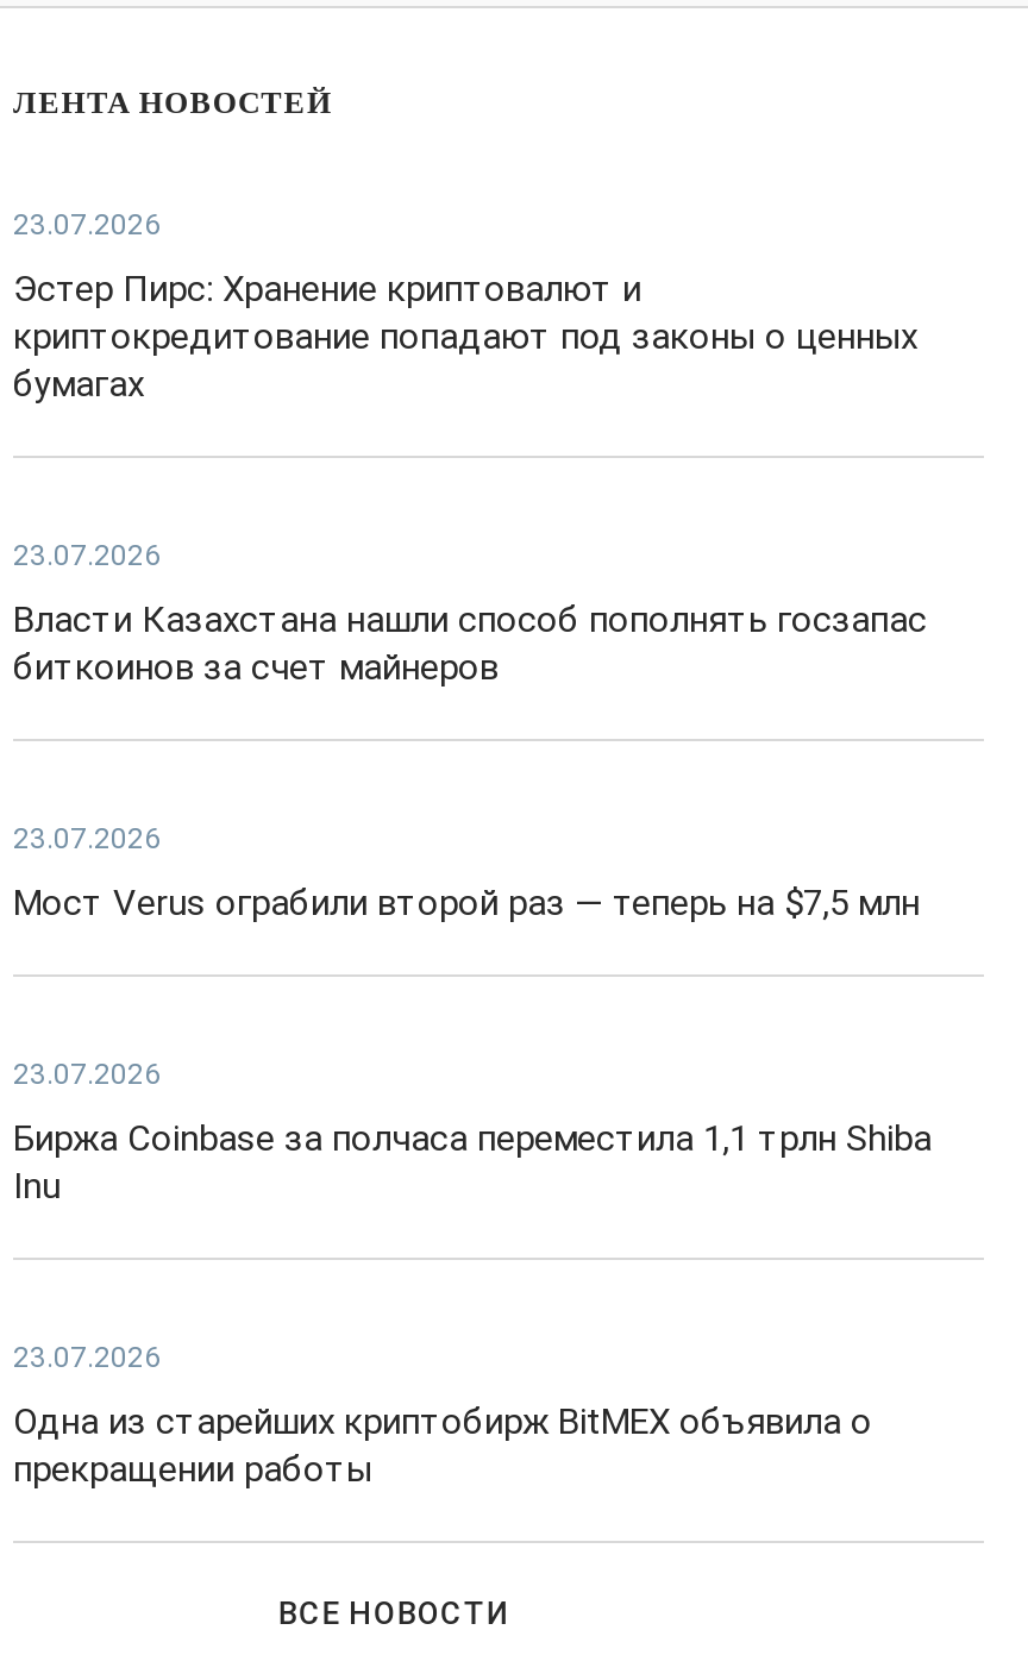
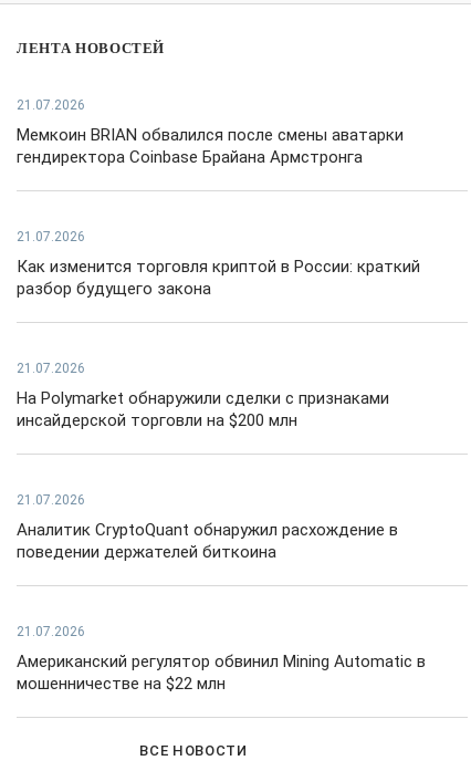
[13,208,161,241] 23.07.2026 -> [17,97,85,113] 21.07.2026
[13,267,917,405] Эстер Пирс: Хранение криптовалют и | криптокредитование попадают под законы о ценных | бумагах -> [17,125,404,167] Мемкоин BRIAN обвалился после смены аватарки | гендиректора Coinbase Брайана Армстронга
[13,538,161,572] 23.07.2026 -> [17,229,85,244] 21.07.2026
[13,598,927,688] Власти Казахстана нашли способ пополнять госзапас | биткоинов за счет майнеров -> [17,256,420,298] Как изменится торговля криптой в России: краткий | разбор будущего закона
[13,822,161,855] 23.07.2026 -> [17,360,85,376] 21.07.2026
[13,881,920,924] Мост Verus ограбили второй раз — теперь на $7,5 млн -> [17,388,389,430] На Polymarket обнаружили сделки с признаками | инсайдерской торговли на $200 млн
[13,1057,161,1091] 23.07.2026 -> [17,492,85,508] 21.07.2026
[13,1117,932,1207] Биржа Coinbase за полчаса переместила 1,1 трлн Shiba | Inu -> [17,520,398,562] Аналитик CryptoQuant обнаружил расхождение в | поведении держателей биткоина
[13,1340,161,1374] 23.07.2026 -> [17,624,85,639] 21.07.2026
[13,1400,872,1490] Одна из старейших криптобирж BitMEX объявила о | прекращении работы -> [17,651,426,693] Американский регулятор обвинил Mining Automatic в | мошенничестве на $22 млн

